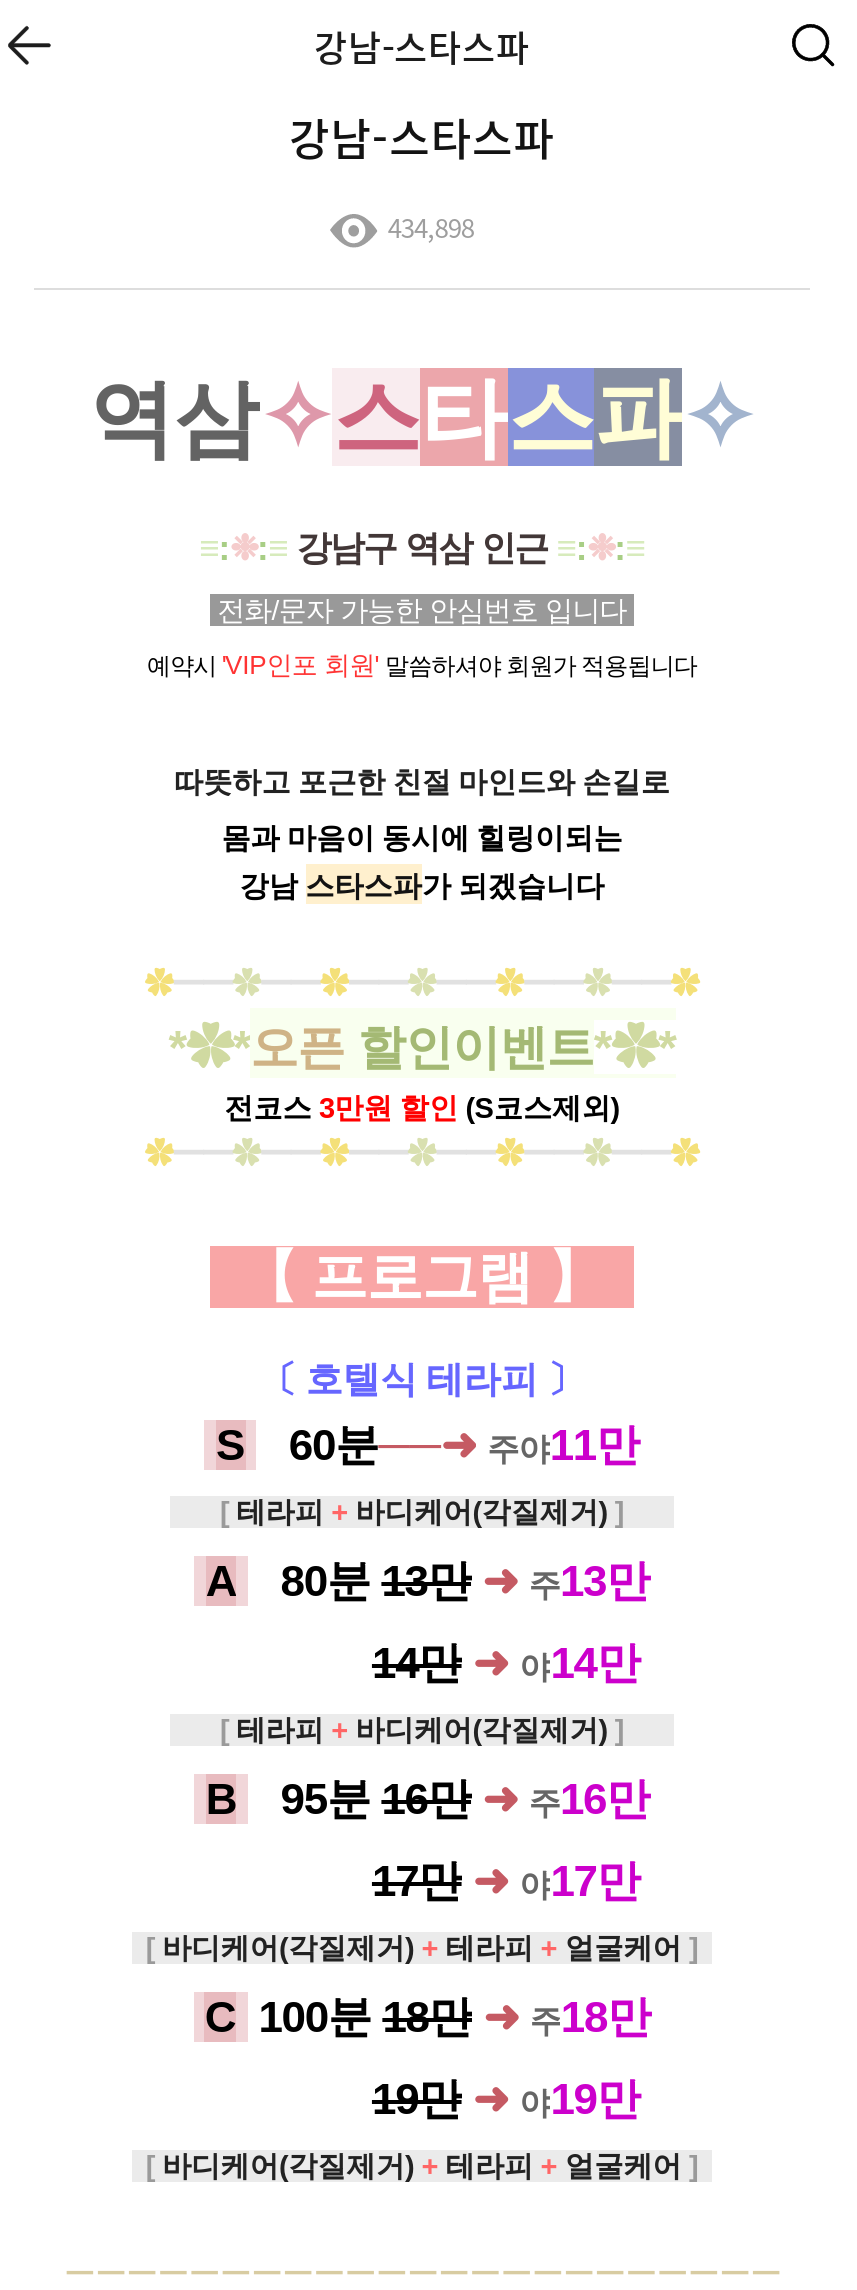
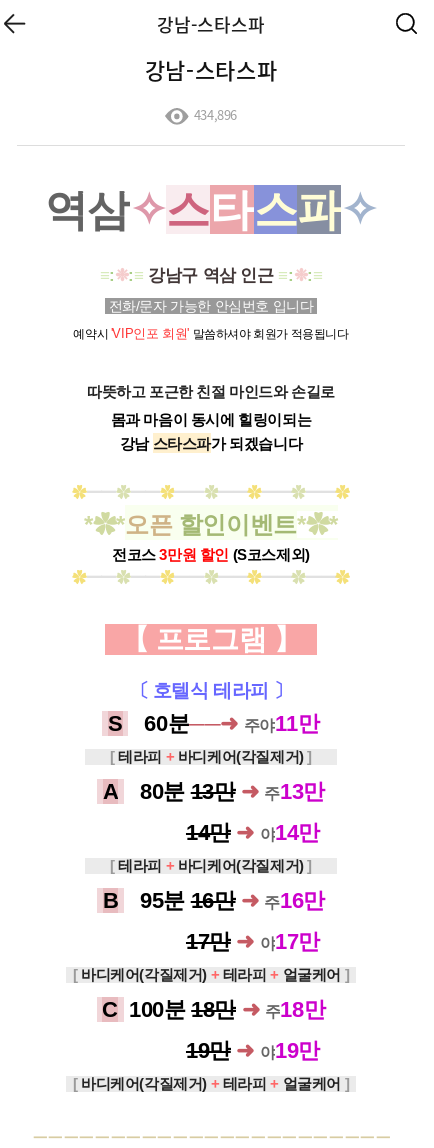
[388,208,474,246] 434,898 -> [194,105,237,124] 434,896

